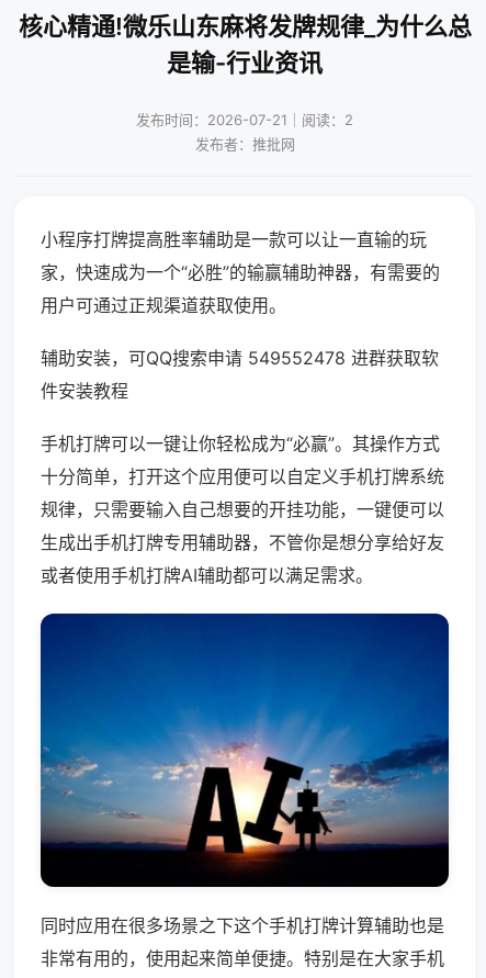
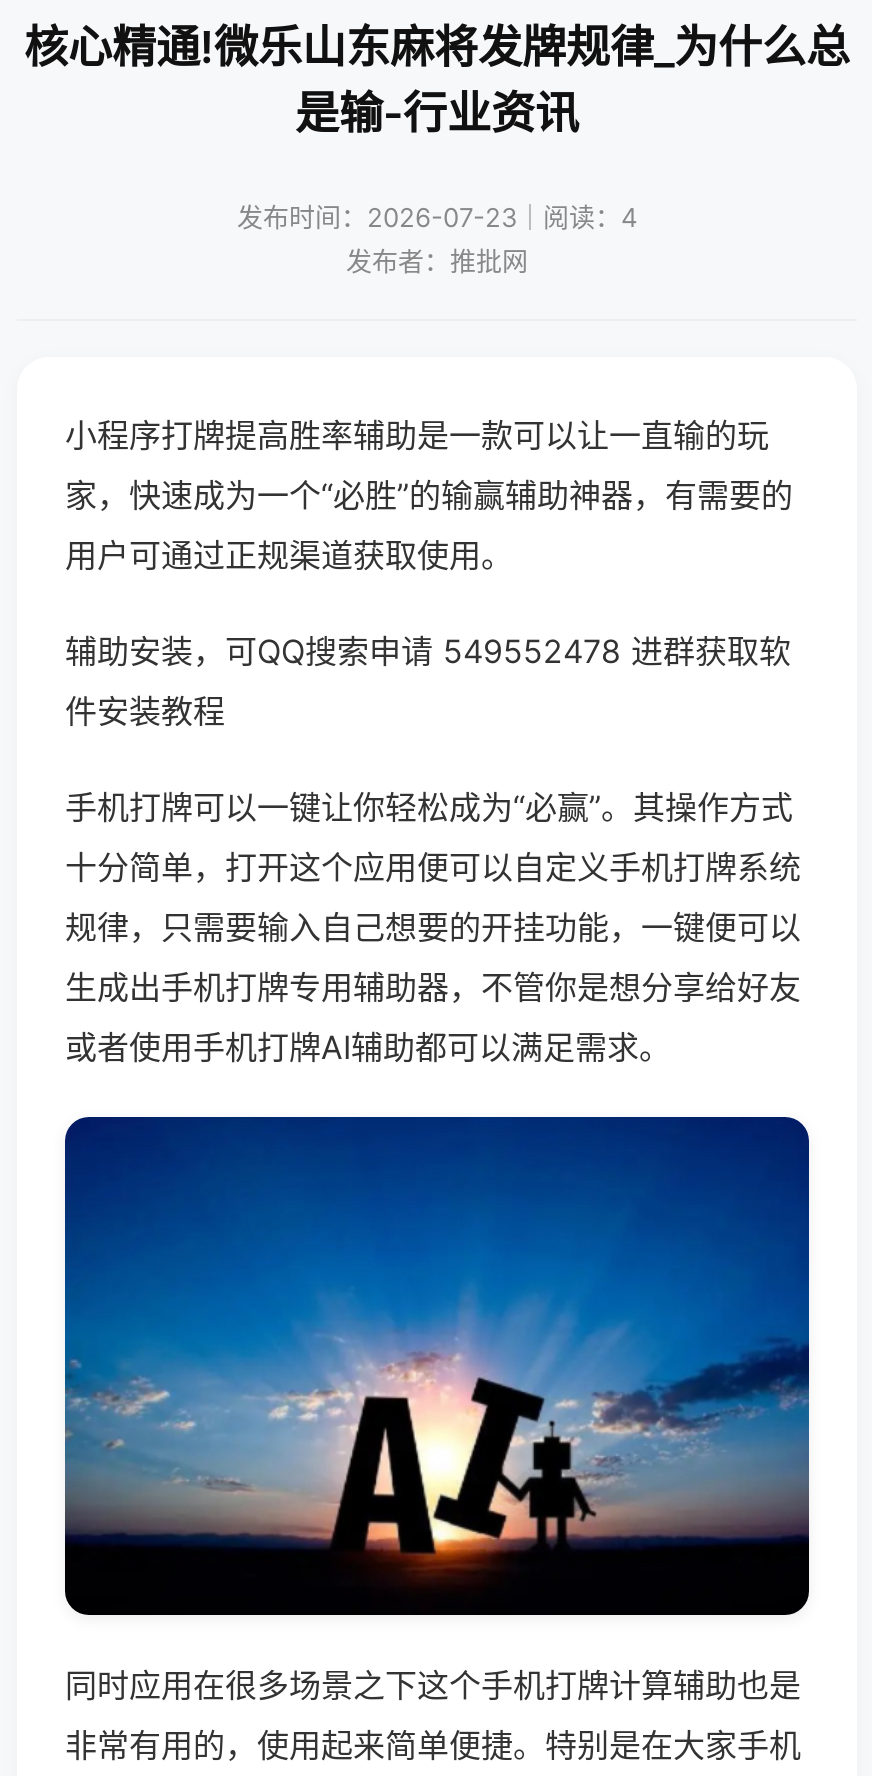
[136,111,353,128] 发布时间：2026-07-21｜阅读：2 -> [237,201,637,233] 发布时间：2026-07-23｜阅读：4

